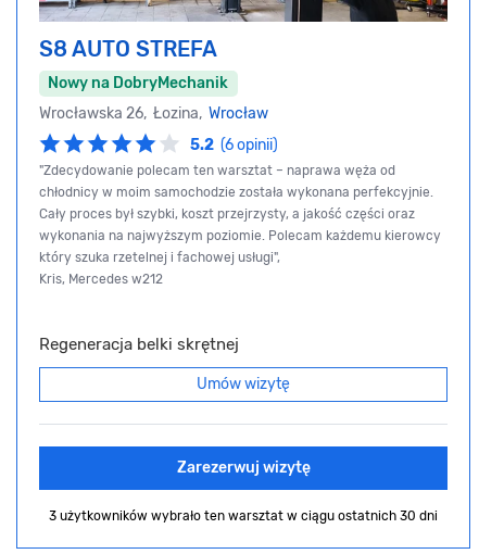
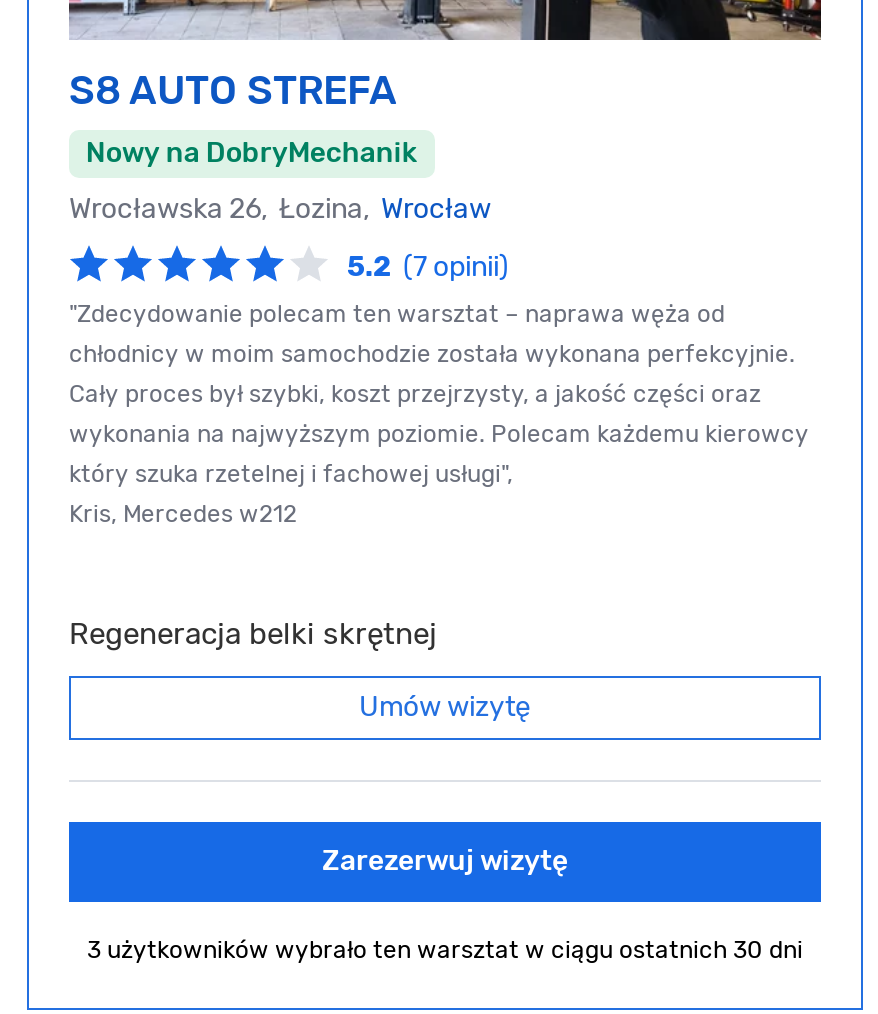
[184,136,278,155] 5.2 (6 opinii) -> [335,251,509,285] 5.2 (7 opinii)

